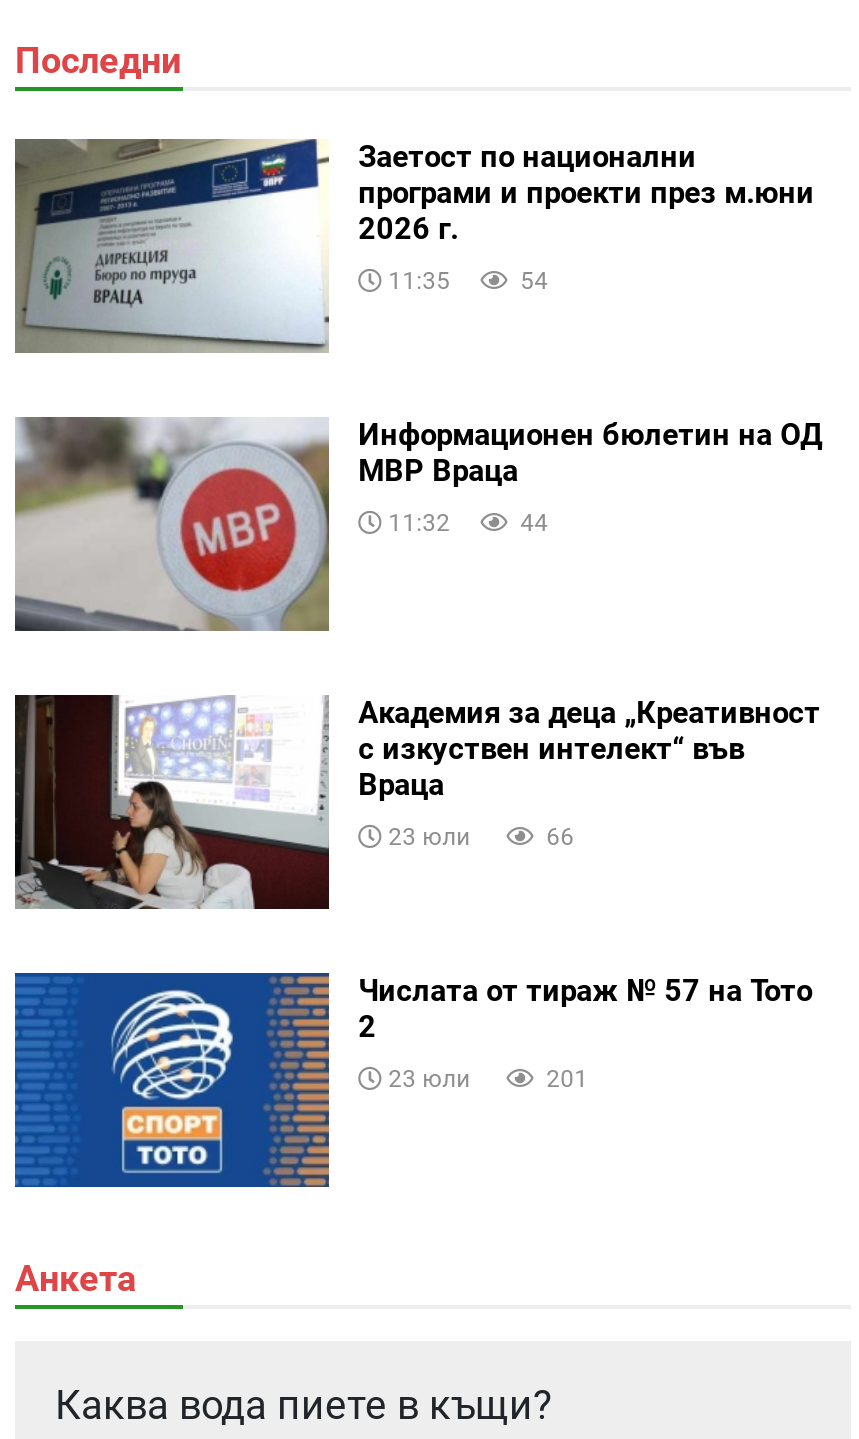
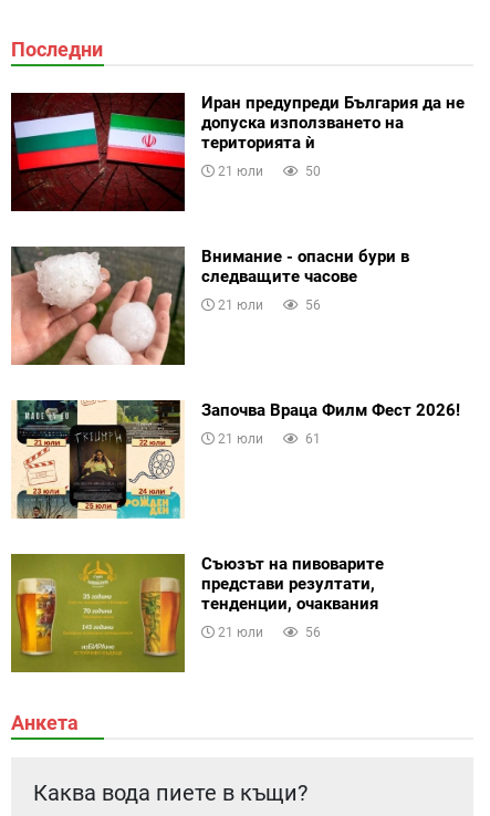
[13,137,814,351] [image] | Заетост по национални | програми и проекти през м.юни | 2026 г. -> [10,92,464,211] [image] | Иран предупреди България да не | допуска използването на | територията ѝ
[388,266,548,294] 11:35 | 54 -> [218,163,320,179] 21 юли | 50
[13,416,822,633] [image] | Информационен бюлетин на ОД | МВР Враца -> [11,245,409,366] [image] | Внимание - опасни бури в | следващите часове
[388,508,548,536] 11:32 | 44 -> [218,297,320,312] 21 юли | 56
[13,693,820,911] [image] | Академия за деца „Креативност | с изкуствен интелект“ във | Враца -> [11,399,460,520] [image] | Започва Враца Филм Фест 2026!
[388,822,574,850] 23 юли | 66 -> [218,431,320,446] 21 юли | 61
[13,971,812,1189] [image] | Числата от тираж № 57 на Тото | 2 -> [10,553,383,673] [image] | Съюзът на пивоварите | представи резултати, | тенденции, очаквания
[388,1064,588,1092] 23 юли | 201 -> [218,624,320,640] 21 юли | 56

